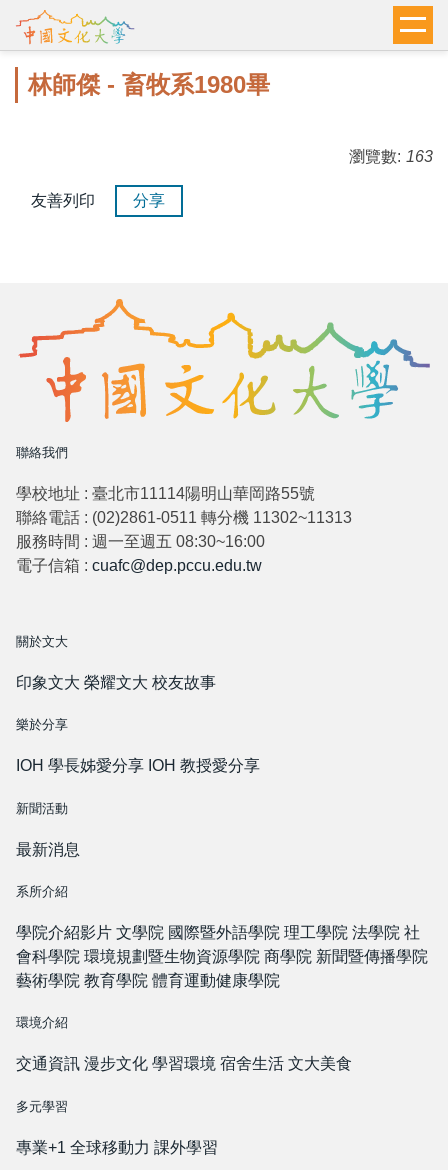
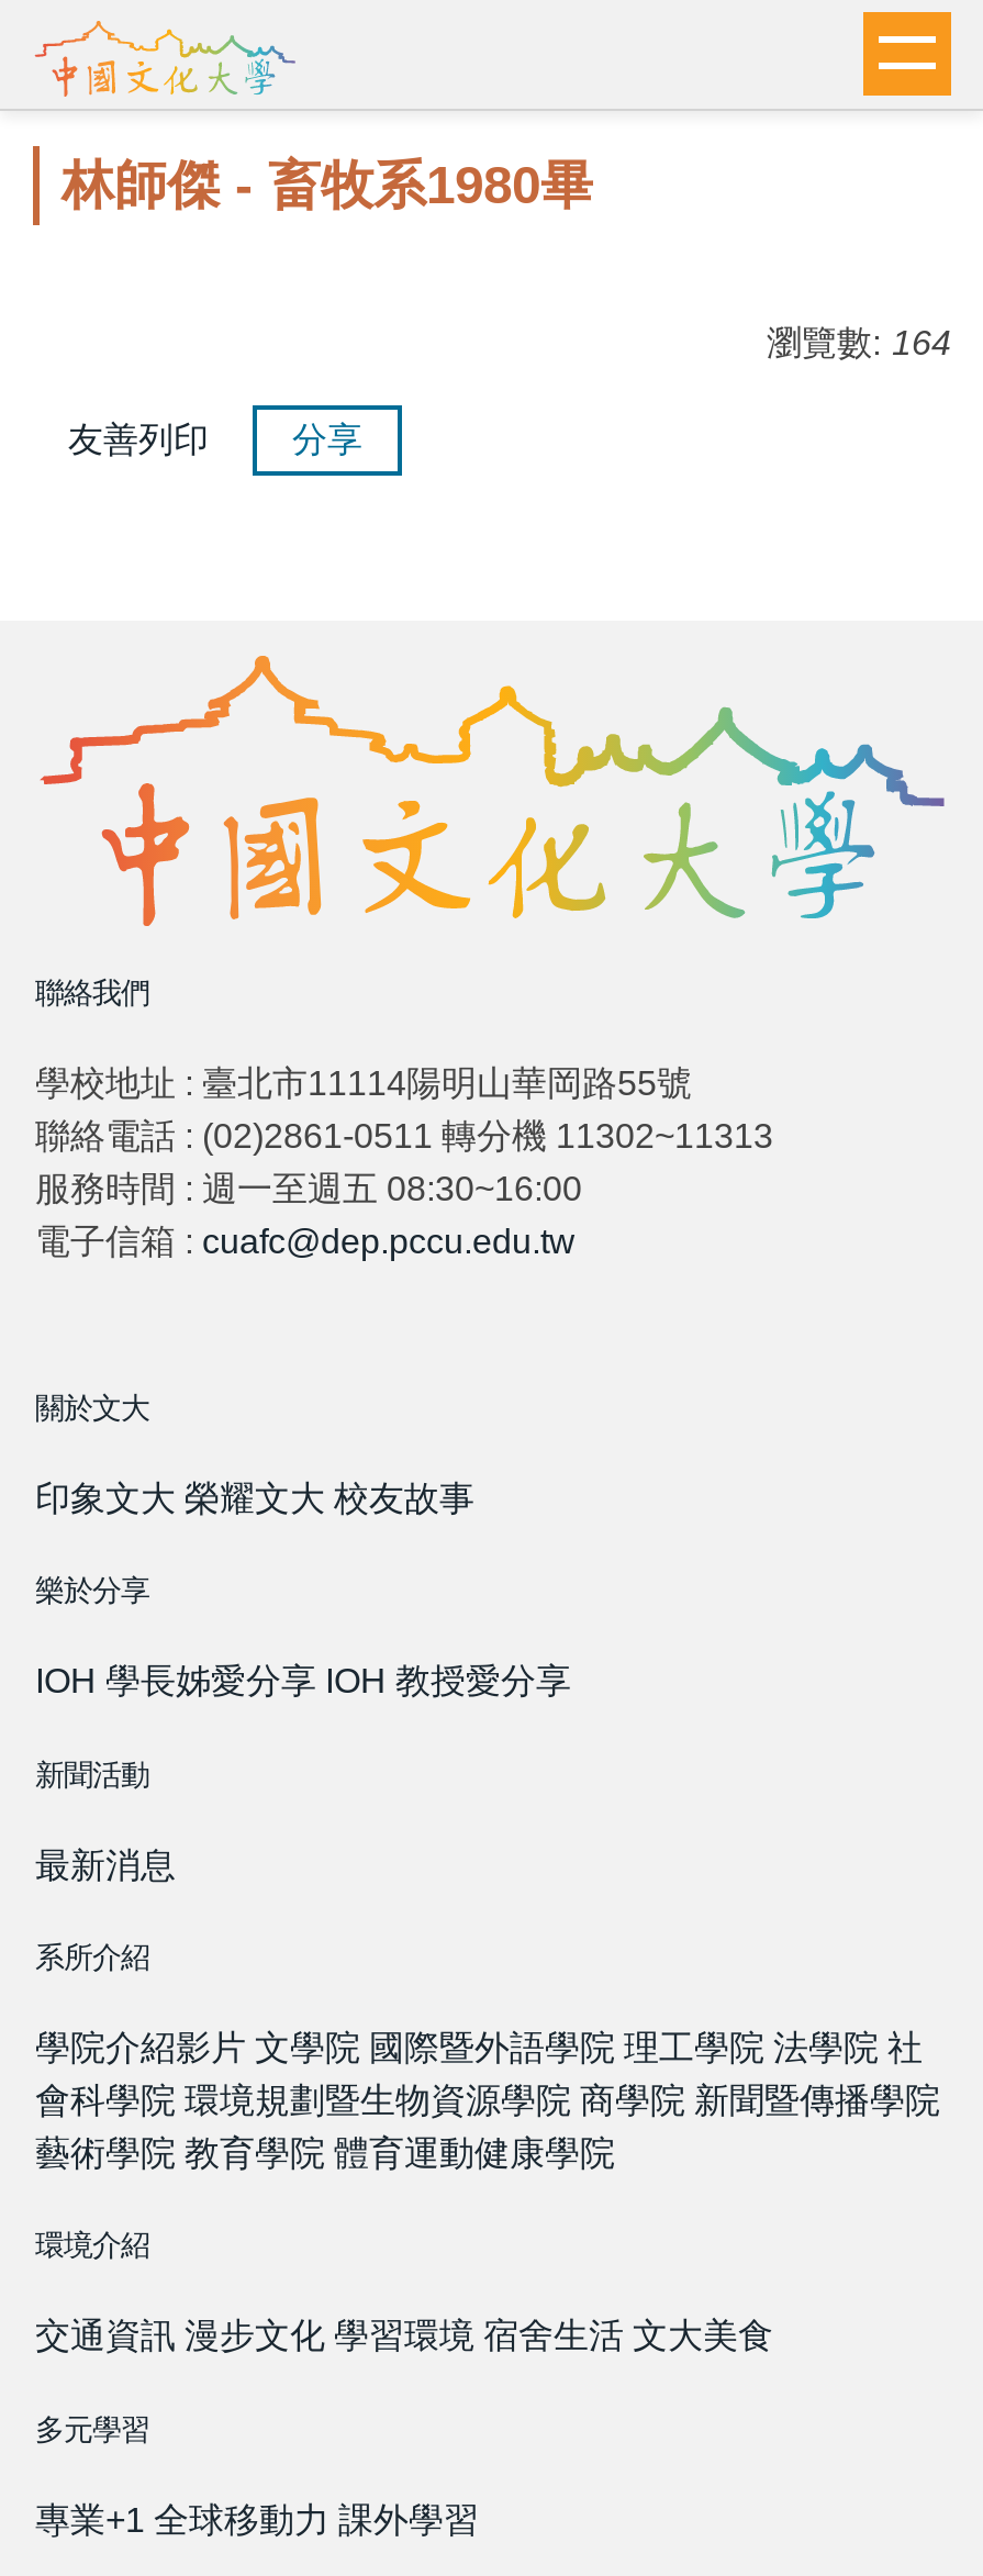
[349,148,433,165] 瀏覽數: 163 -> [767,325,951,363] 瀏覽數: 164

